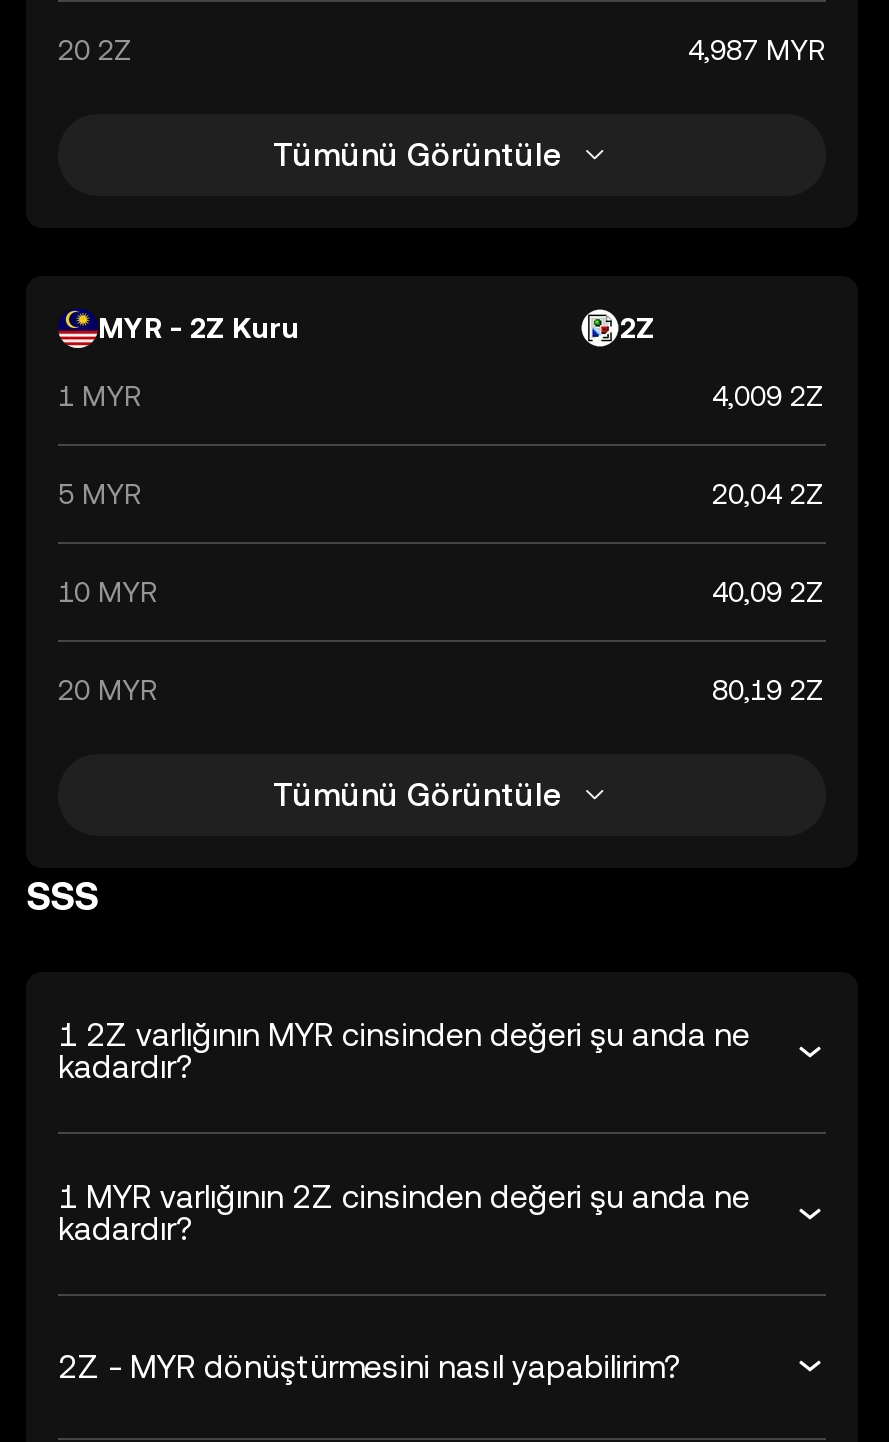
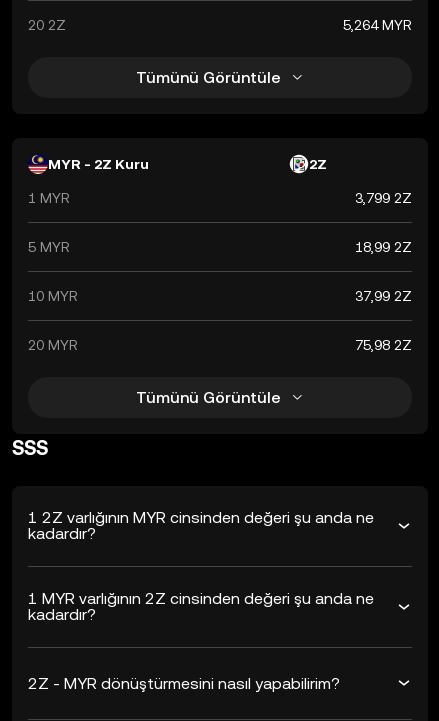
[688,34,826,66] 4,987 MYR -> [343,17,412,33] 5,264 MYR
[712,380,826,412] 4,009 2Z -> [355,190,412,206] 3,799 2Z
[712,478,826,510] 20,04 2Z -> [355,239,412,255] 18,99 2Z
[712,576,826,608] 40,09 2Z -> [355,288,412,304] 37,99 2Z
[712,674,826,706] 80,19 2Z -> [355,337,412,353] 75,98 2Z

